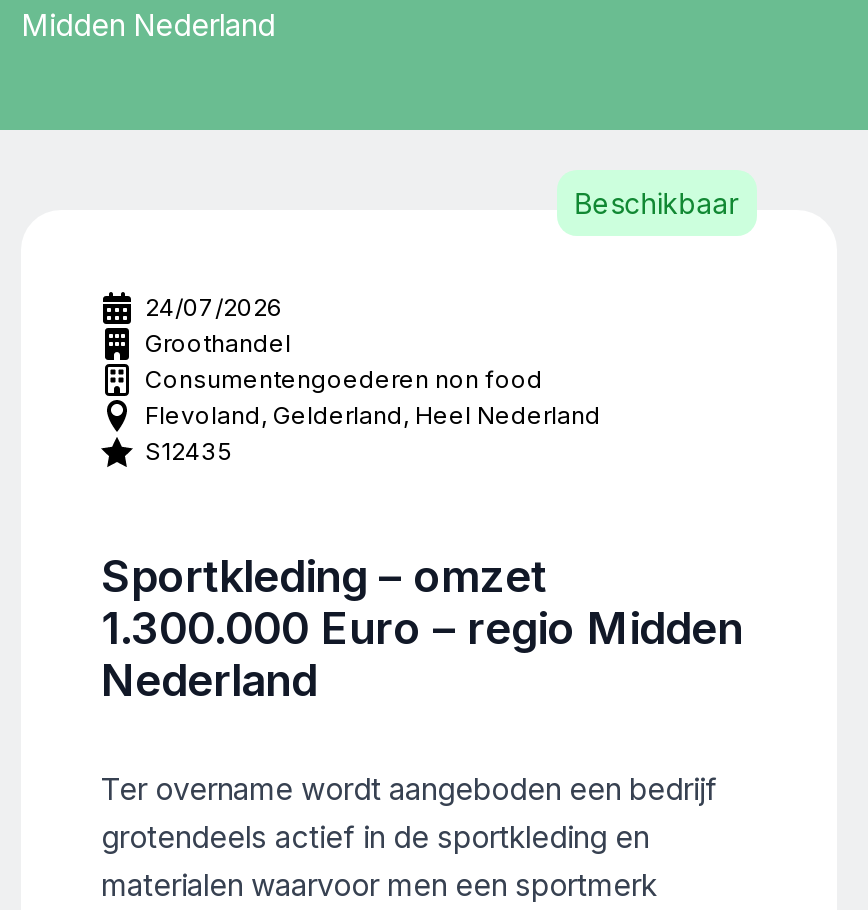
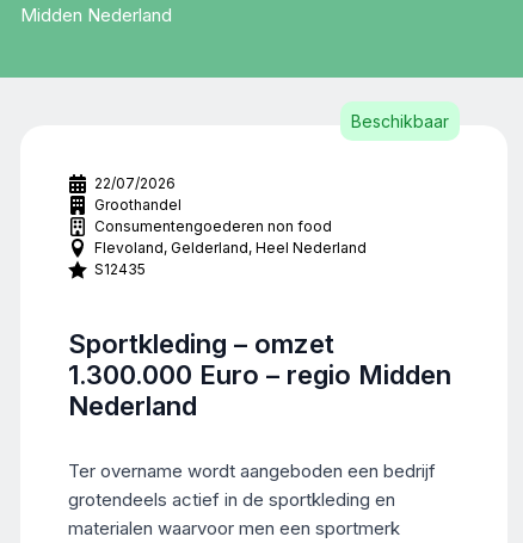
[145,292,283,322] 24/07/2026 -> [94,174,176,192] 22/07/2026

